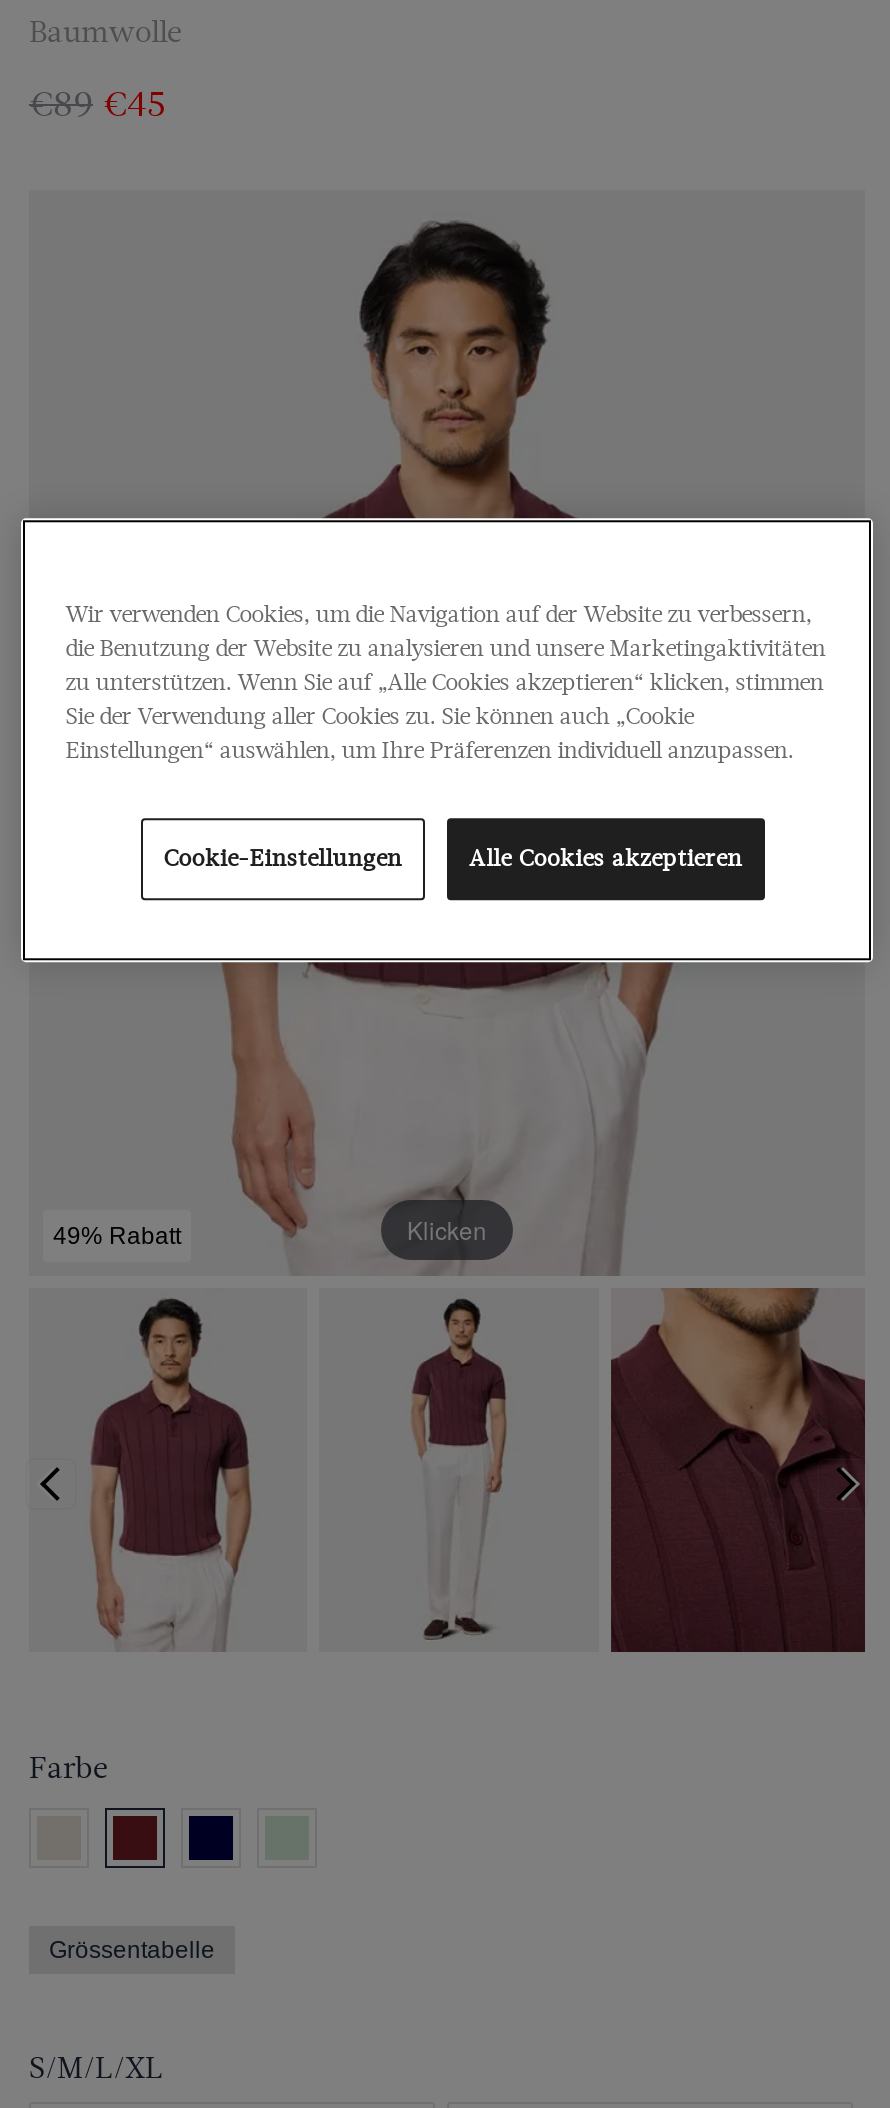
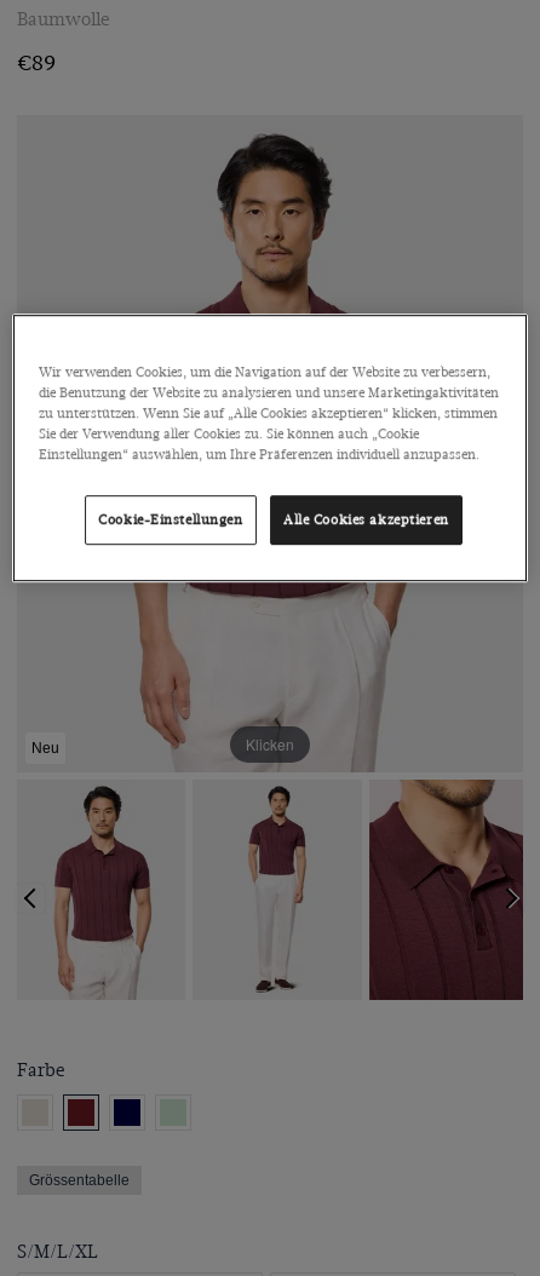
[29,82,167,124] €89 €45 -> [17,50,56,75] €89
[53,1223,181,1251] 49% Rabatt -> [31,740,59,757] Neu

